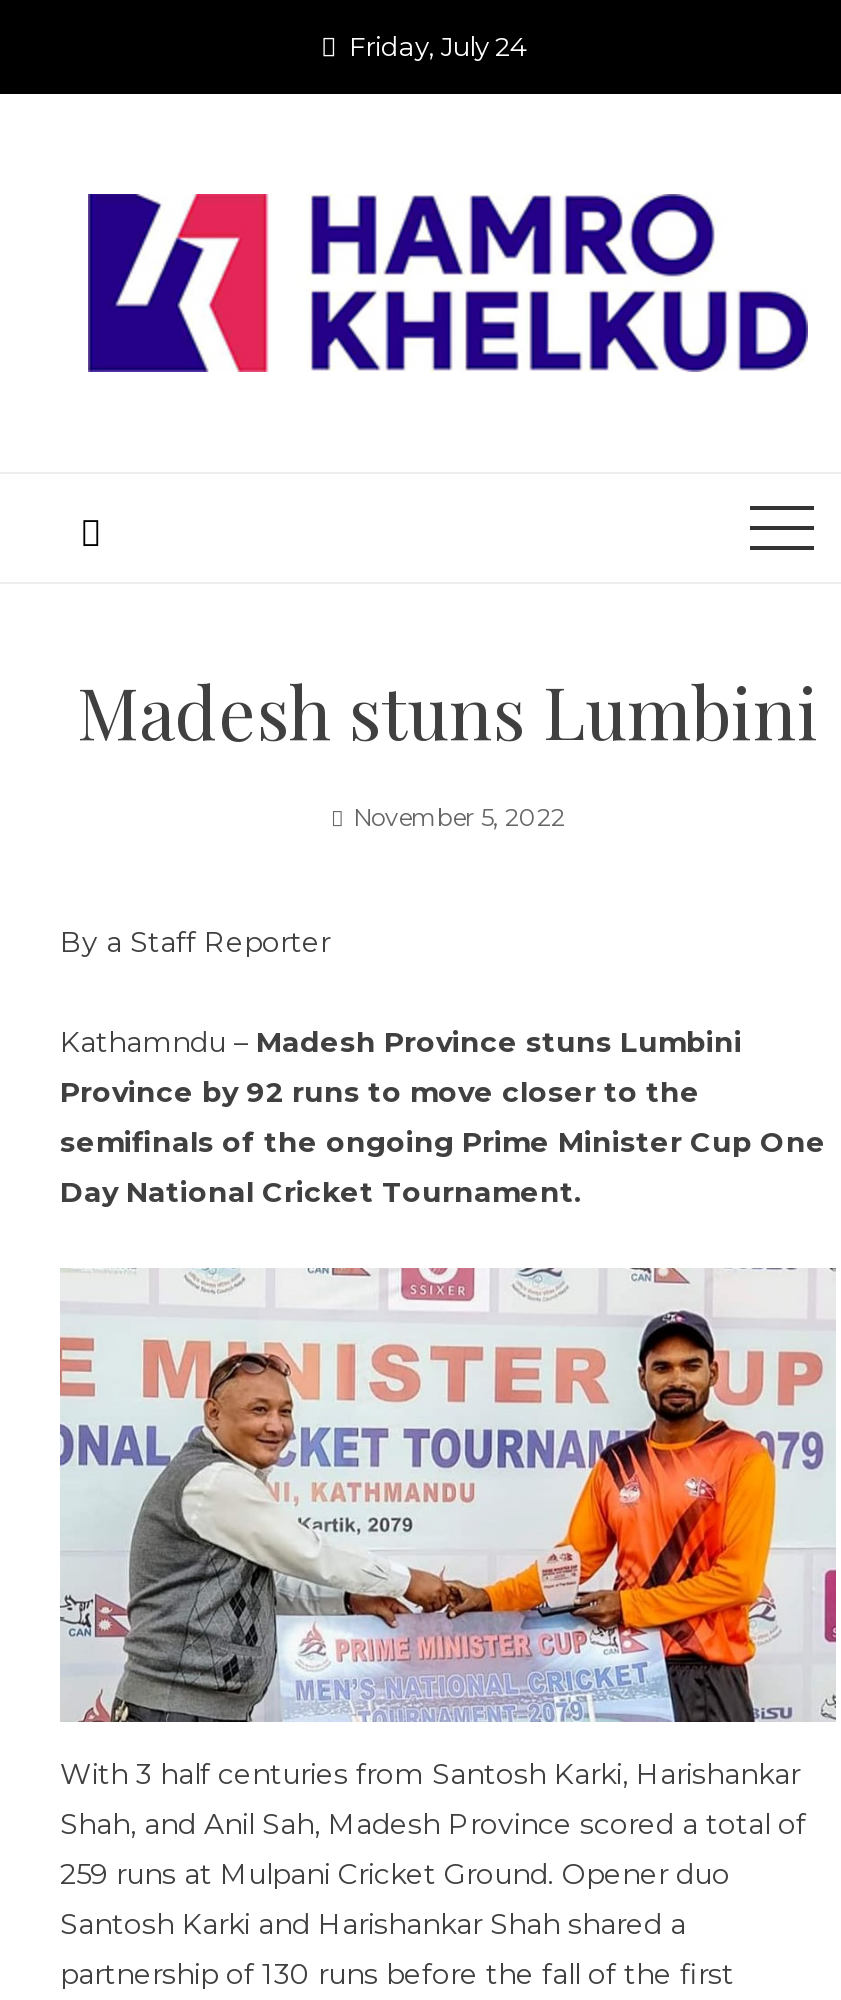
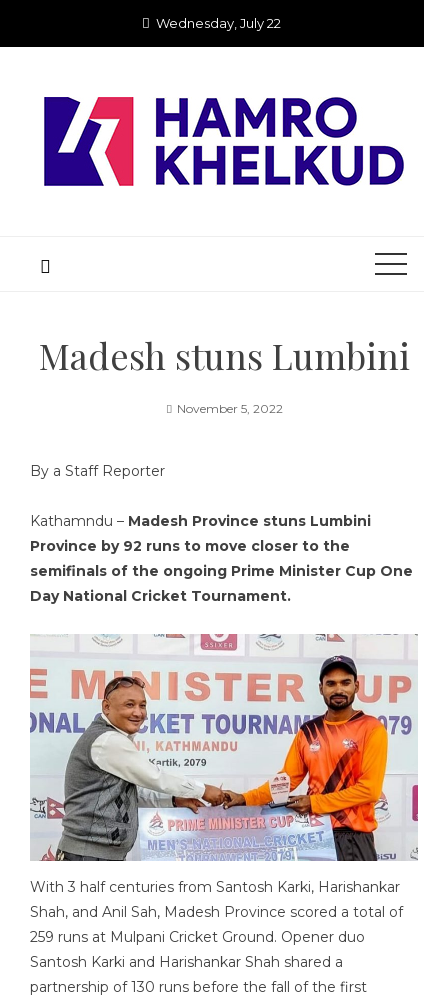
[349,30,525,62] Friday, July 24 -> [156,15,281,31] Wednesday, July 22

